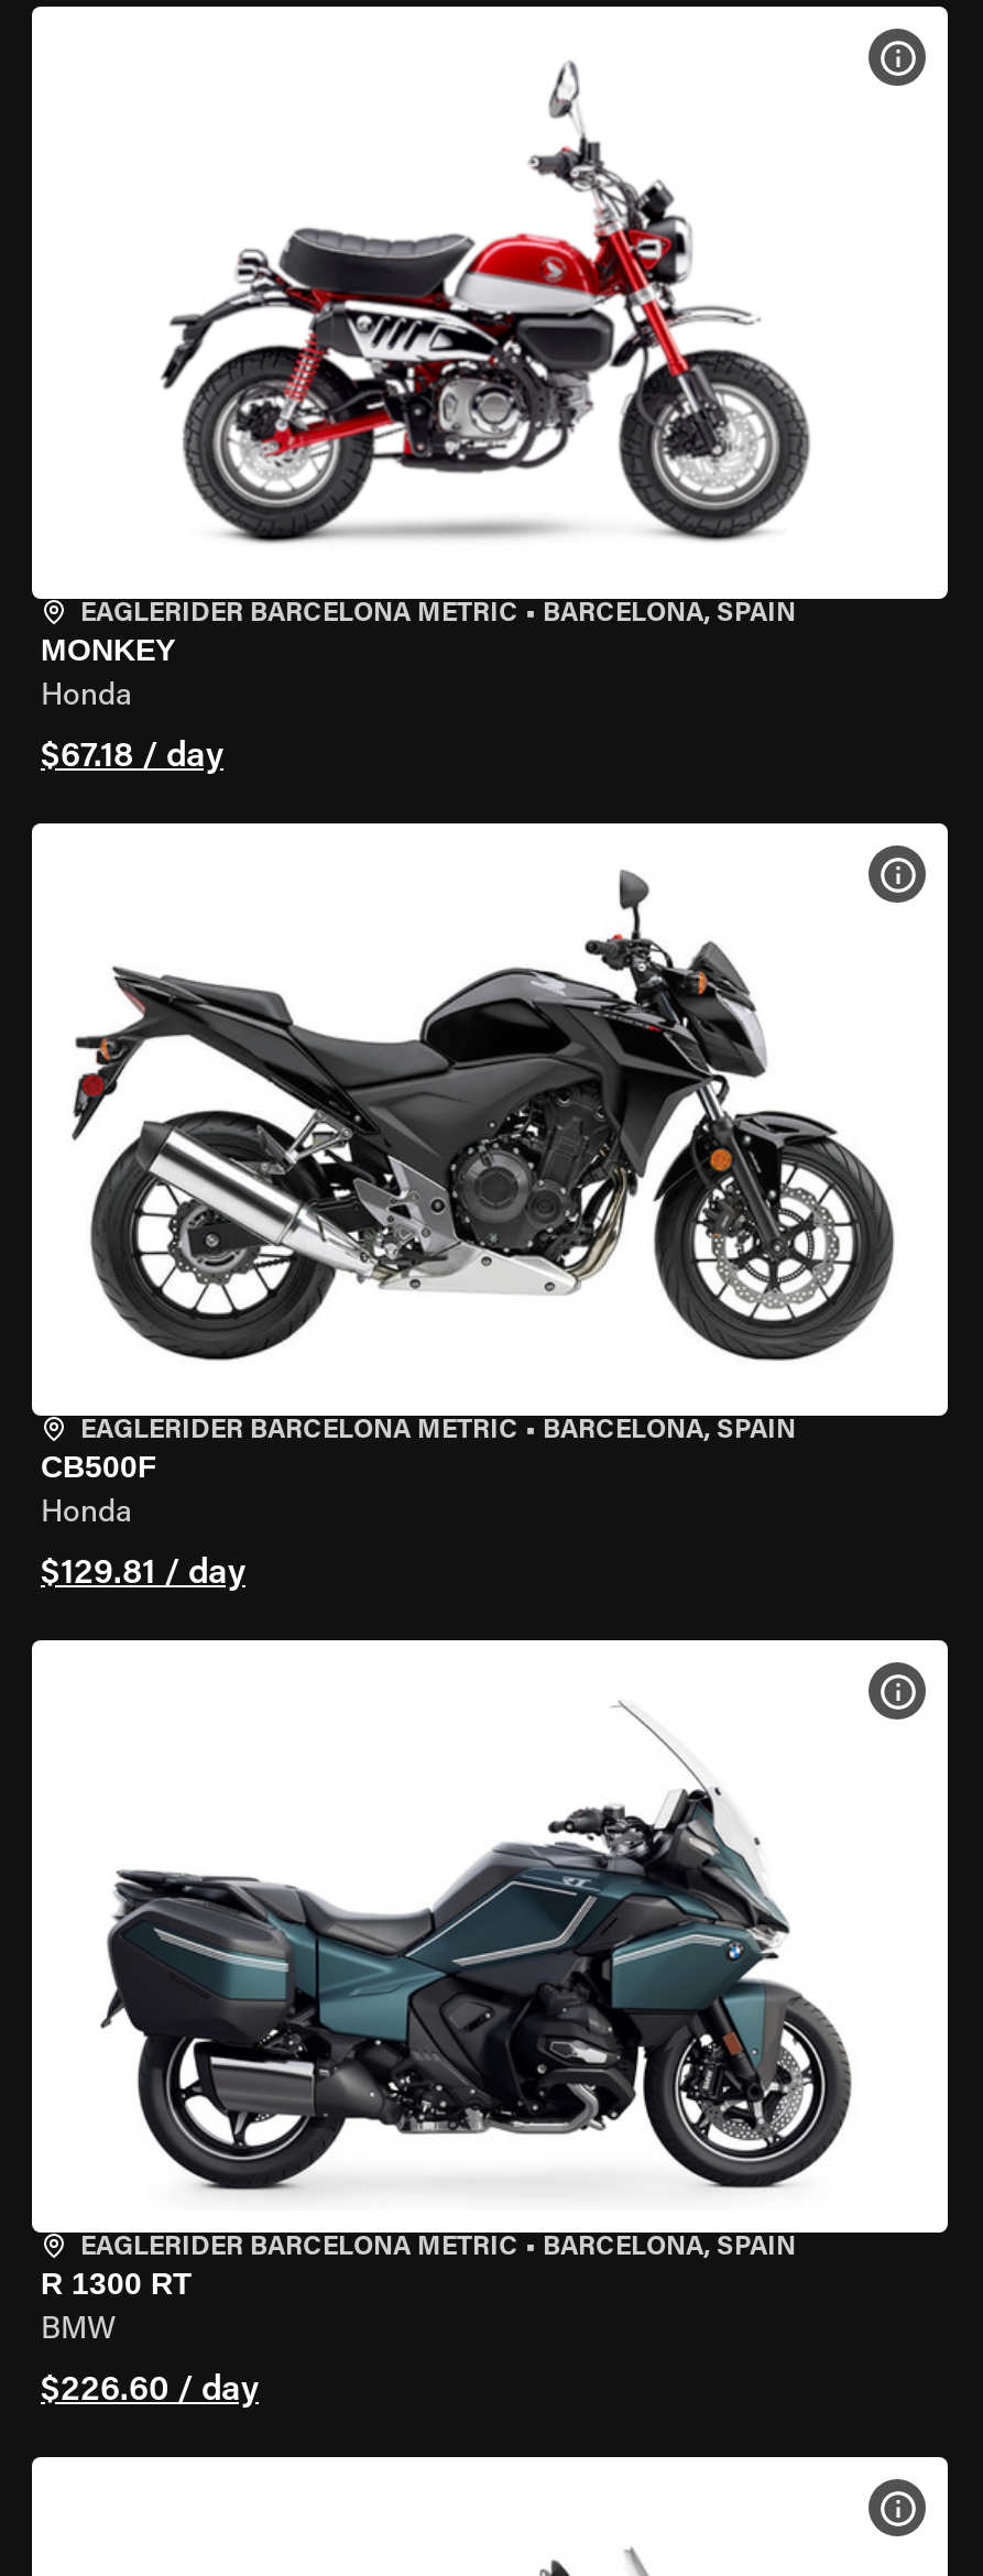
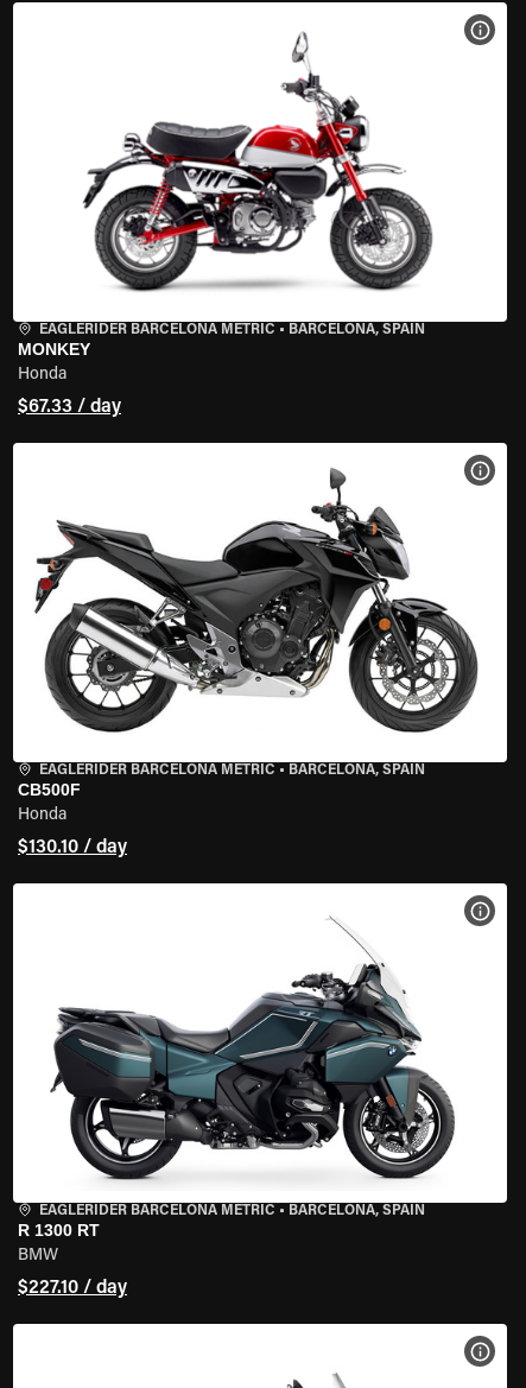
[41,740,223,775] $67.18 / day -> [18,398,121,417] $67.33 / day
[41,1557,245,1592] $129.81 / day -> [18,838,127,857] $130.10 / day
[41,2373,259,2409] $226.60 / day -> [18,1279,127,1298] $227.10 / day

